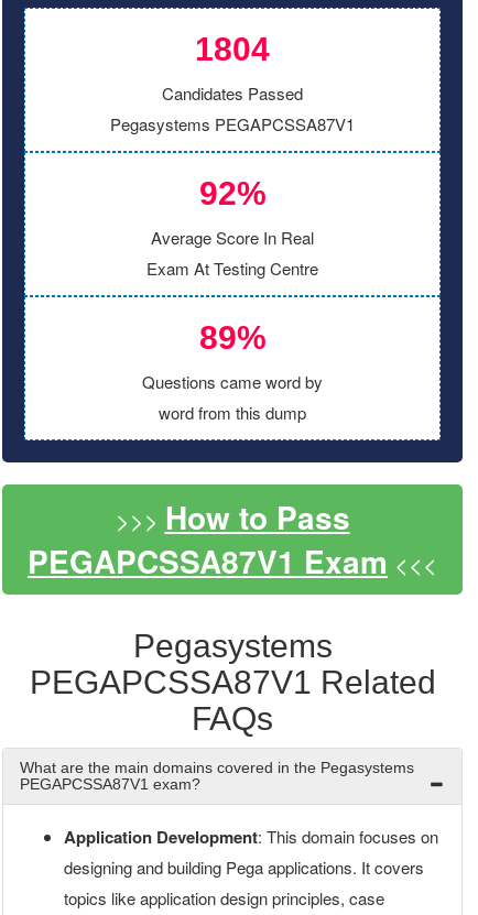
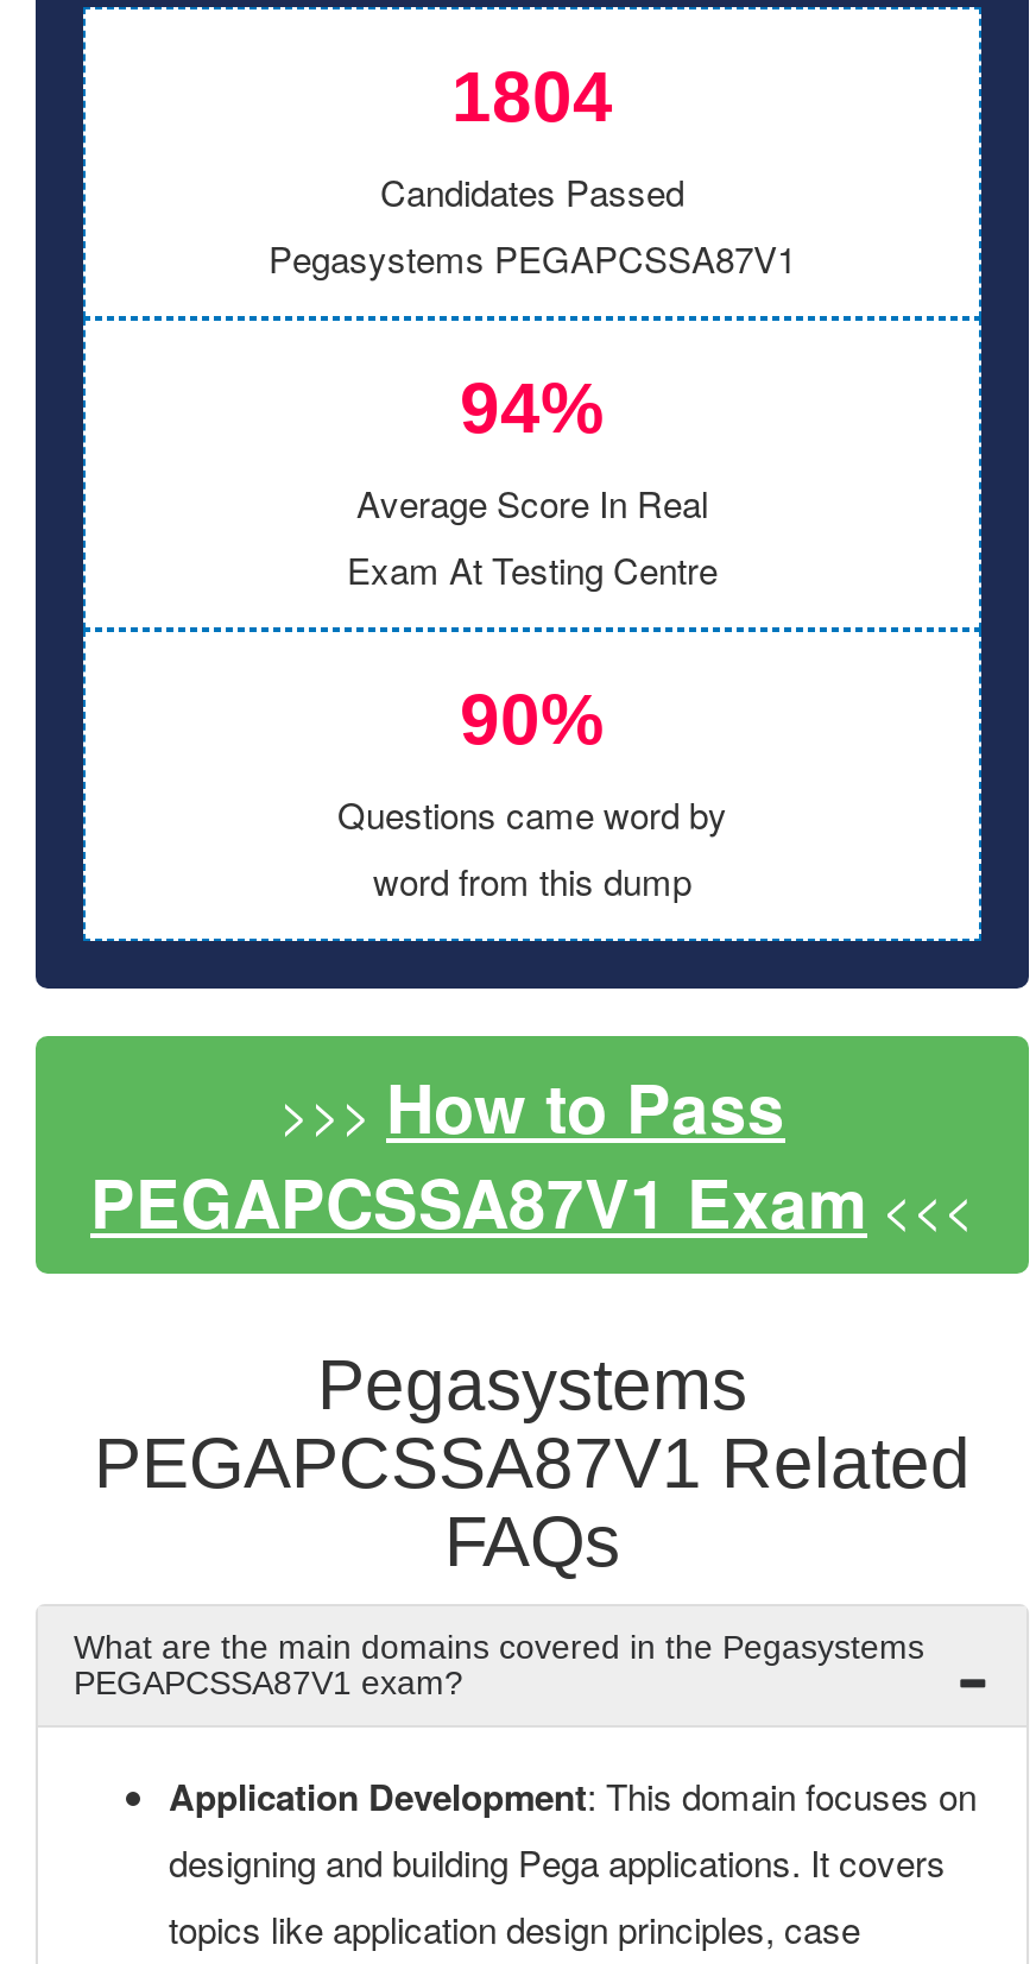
[199,175,266,211] 92% -> [460,368,605,447] 94%
[199,319,266,356] 89% -> [460,680,605,758] 90%

